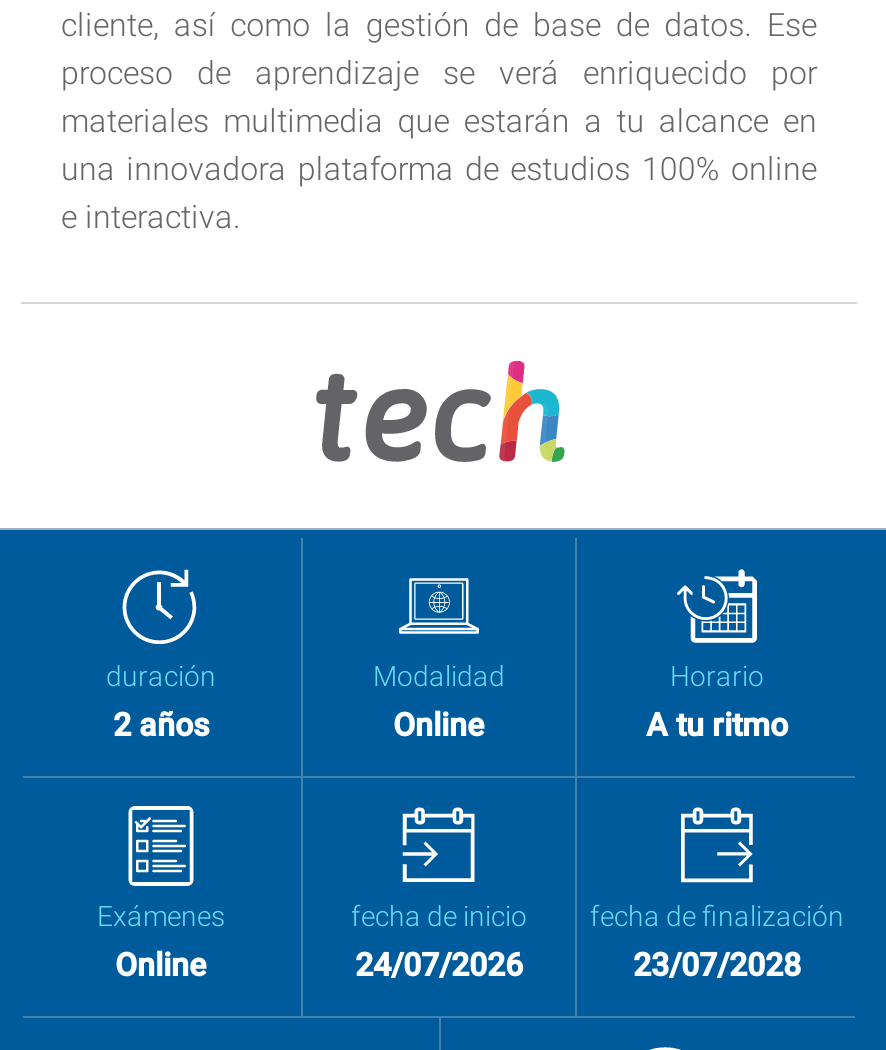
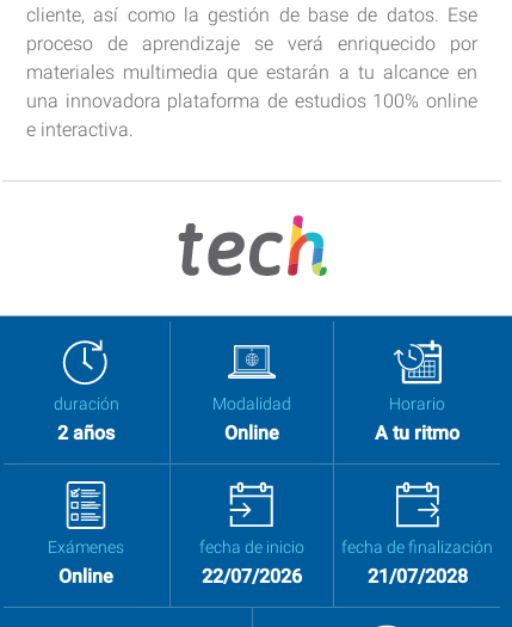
[355,945,523,983] 24/07/2026 -> [202,564,302,587] 22/07/2026
[633,945,801,983] 23/07/2028 -> [368,564,468,587] 21/07/2028

